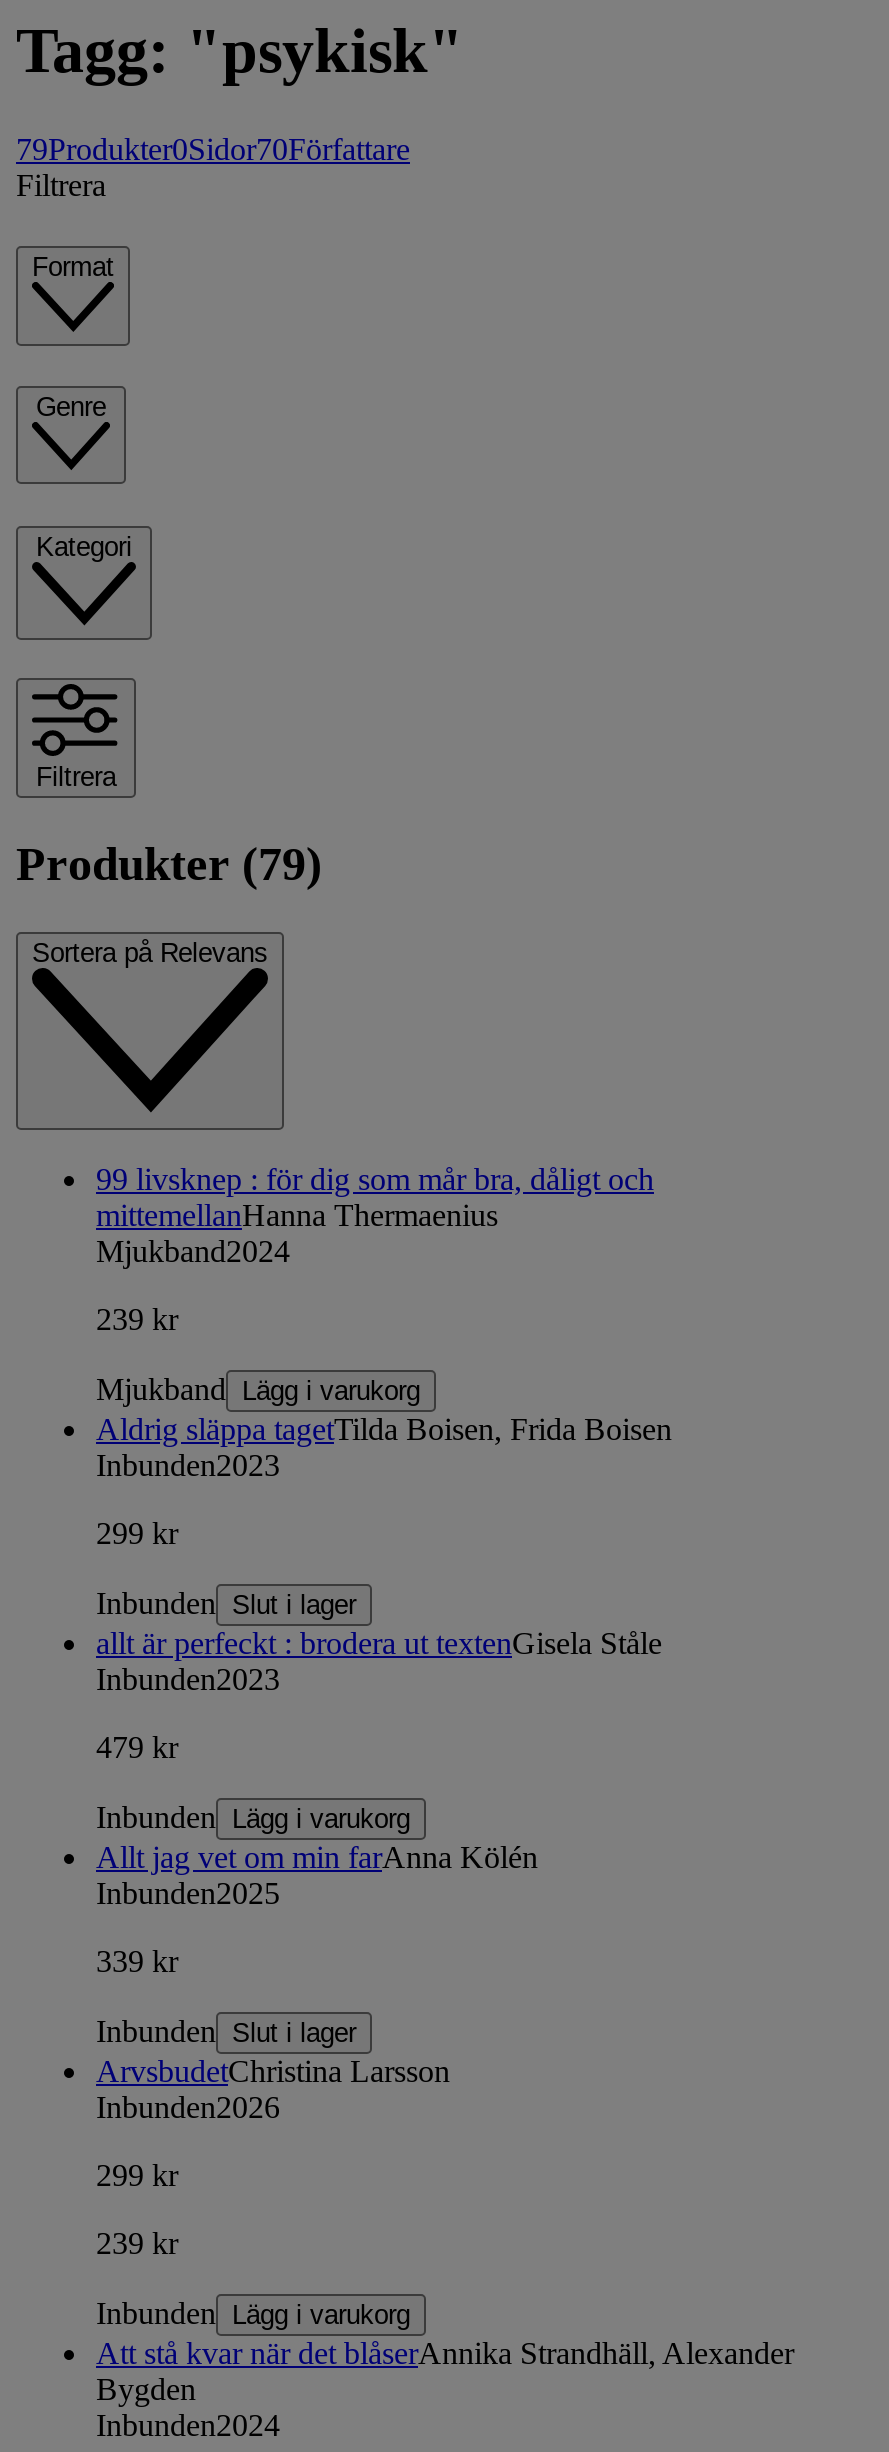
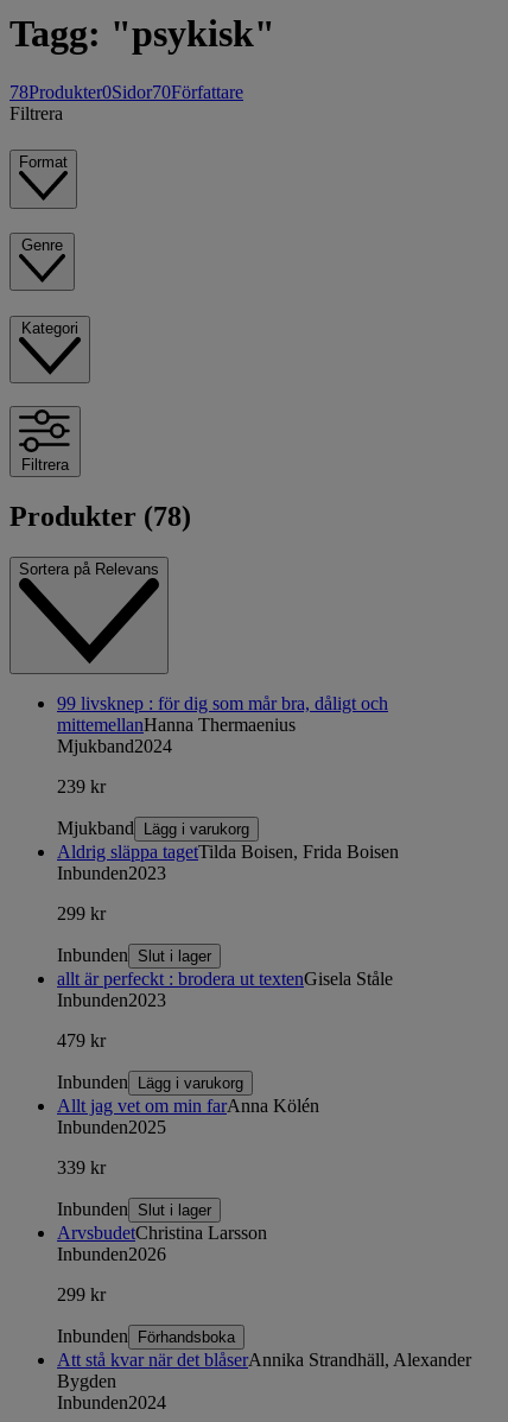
[16,132,410,166] 79Produkter0Sidor70Författare -> [9,82,243,102] 78Produkter0Sidor70Författare
[16,838,322,890] Produkter (79) -> [9,501,191,532] Produkter (78)
[96,2226,410,2330] 239 kr | Inbunden Lägg i varukorg -> [57,1326,235,1346] Inbunden Förhandsboka

